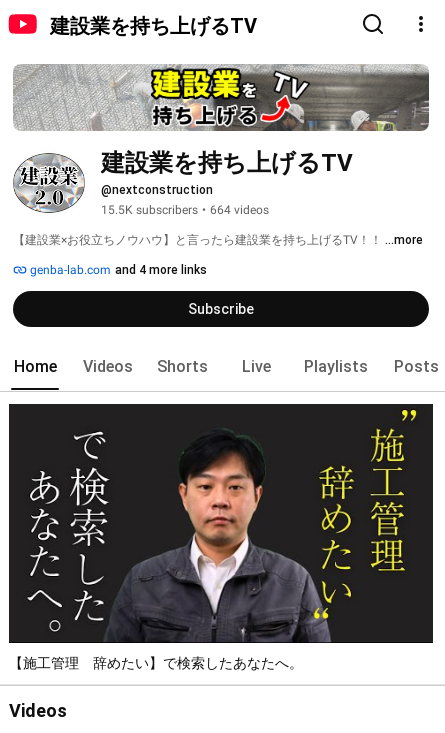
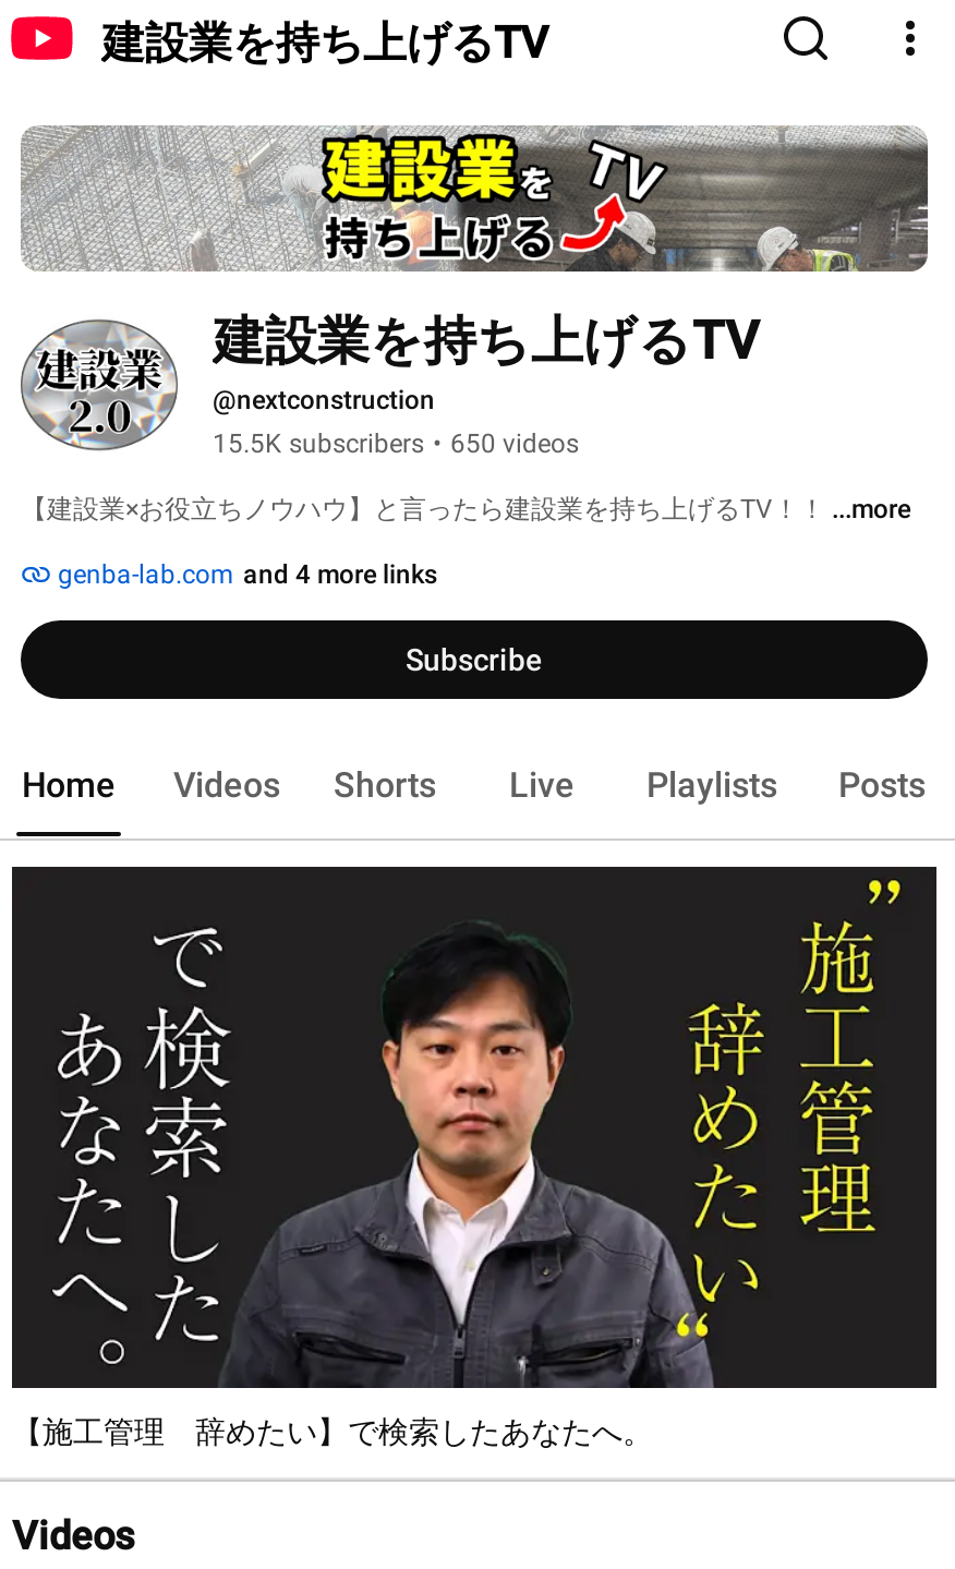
[101,203,269,217] 15.5K subscribers • 664 videos -> [213,429,579,459] 15.5K subscribers • 650 videos

